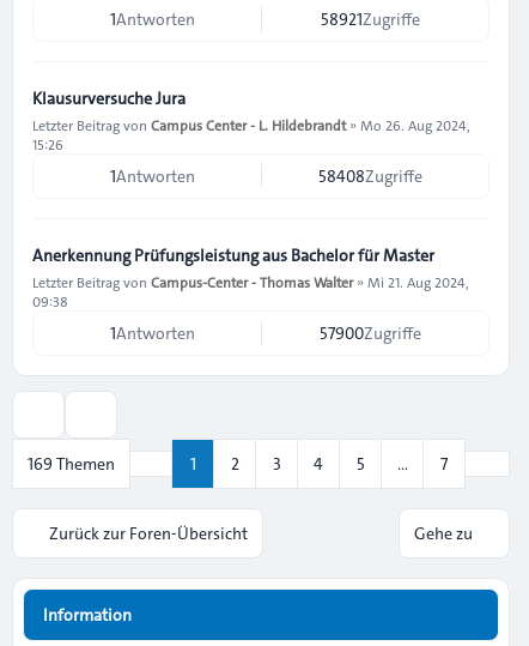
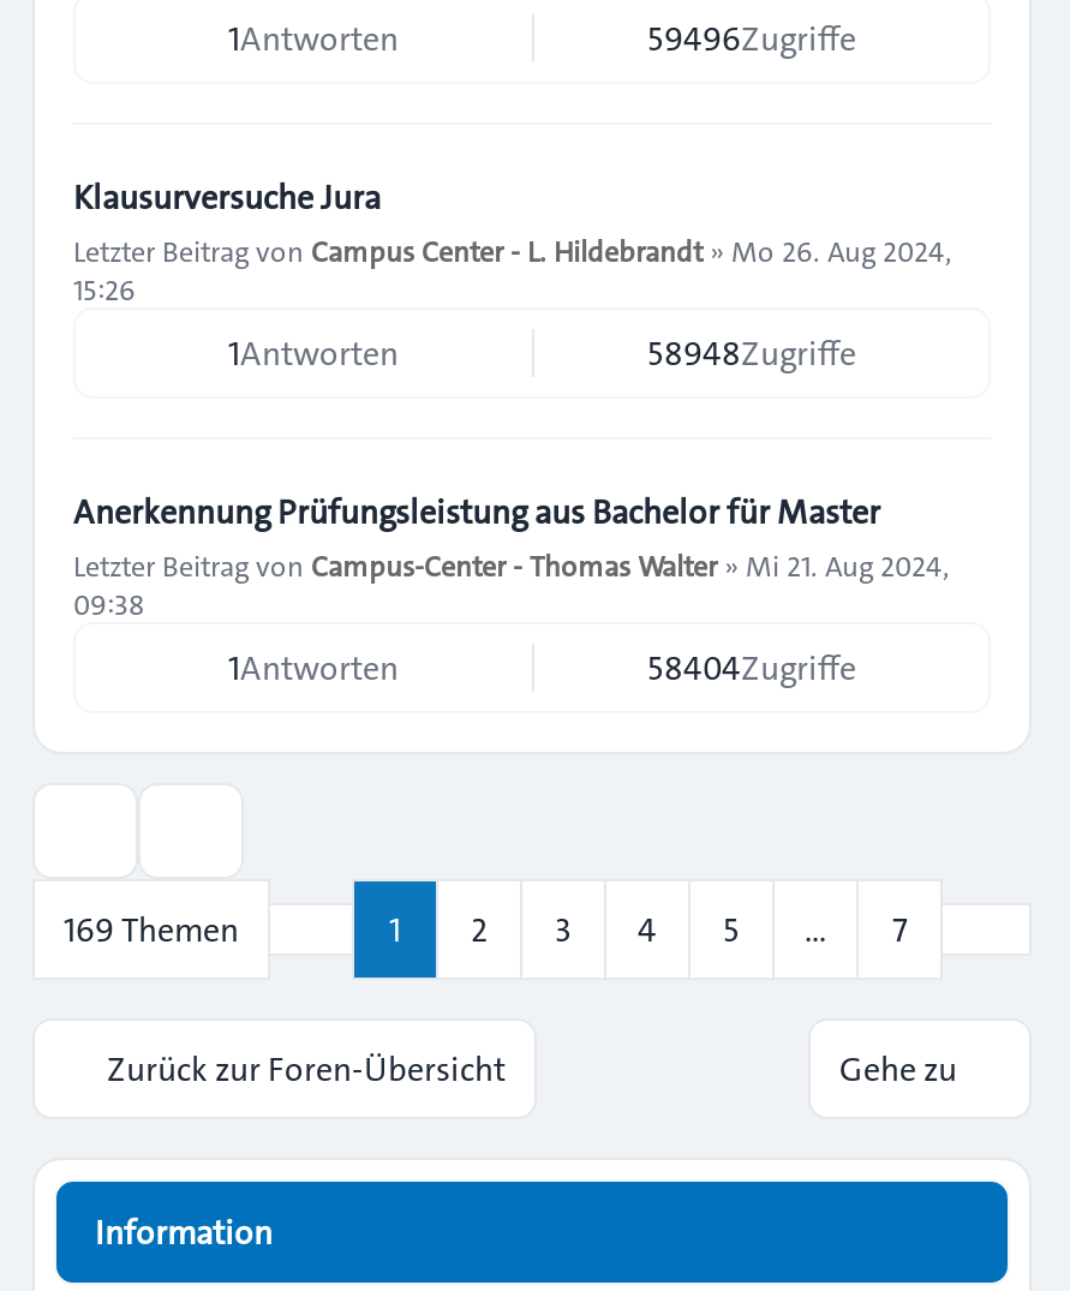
[321,7,420,31] 58921Zugriffe -> [647,14,856,62] 59496Zugriffe
[318,164,422,188] 58408Zugriffe -> [647,329,856,377] 58948Zugriffe
[320,321,421,345] 57900Zugriffe -> [647,644,856,692] 58404Zugriffe

